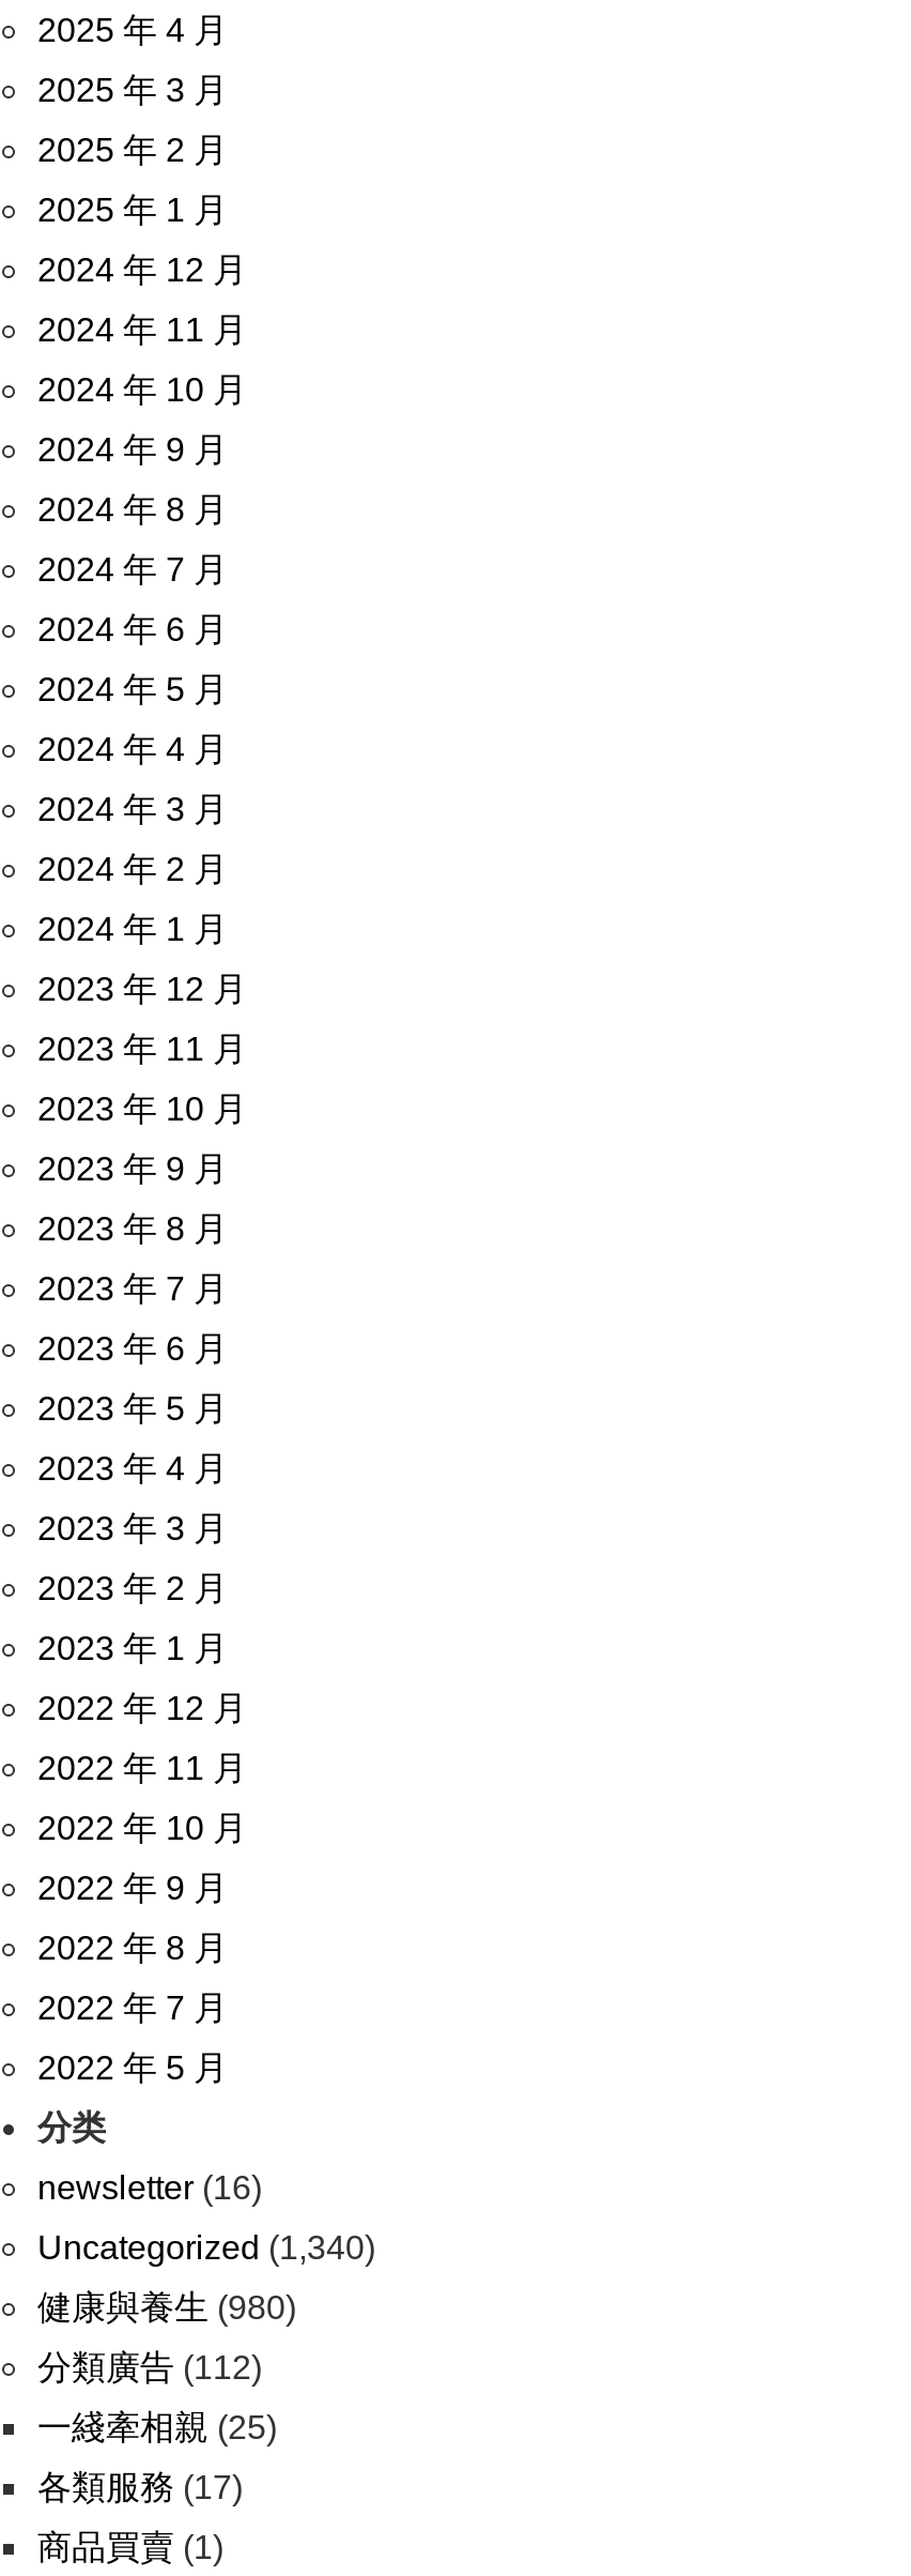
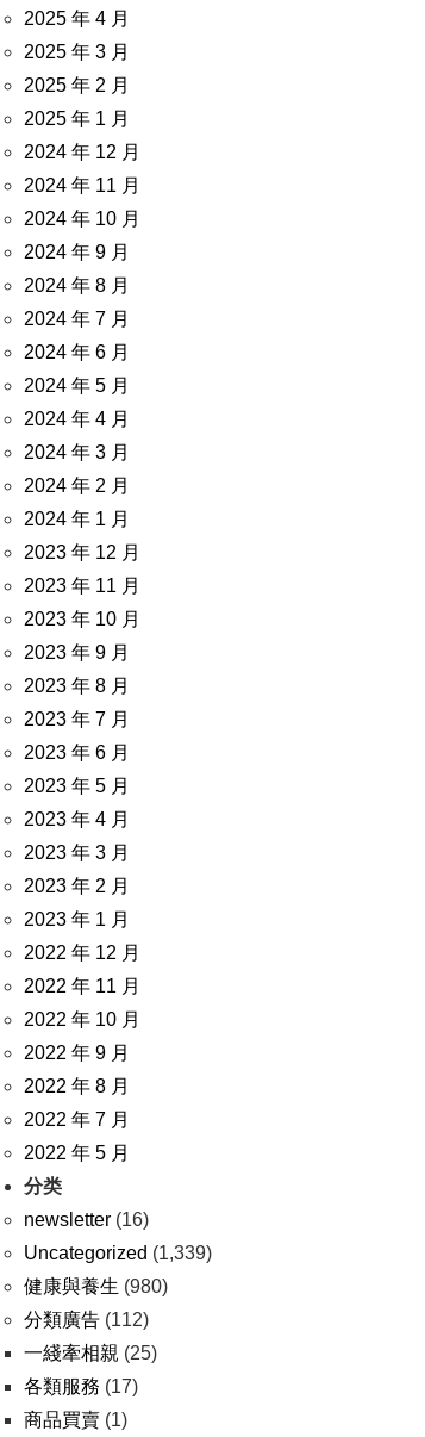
[37,2229,375,2266] Uncategorized (1,340) -> [24,1243,212,1263] Uncategorized (1,339)

